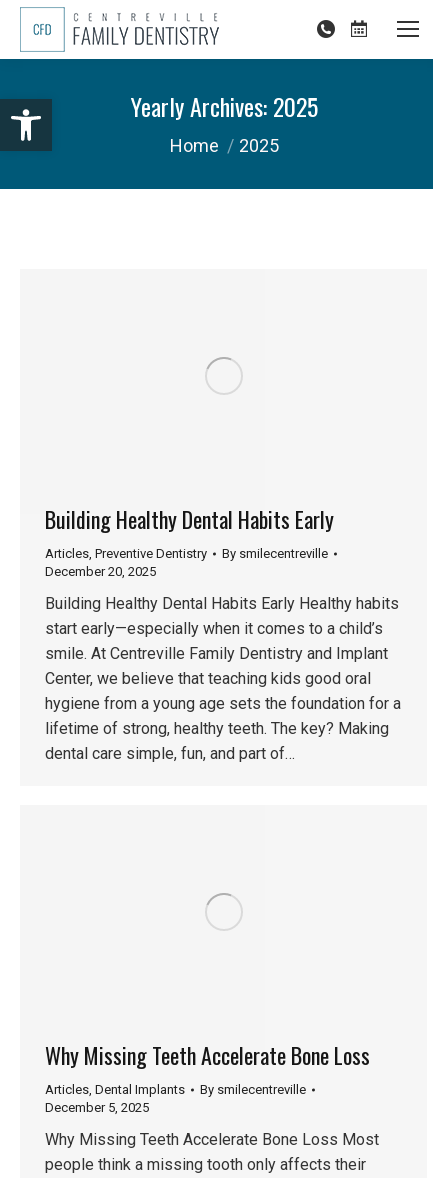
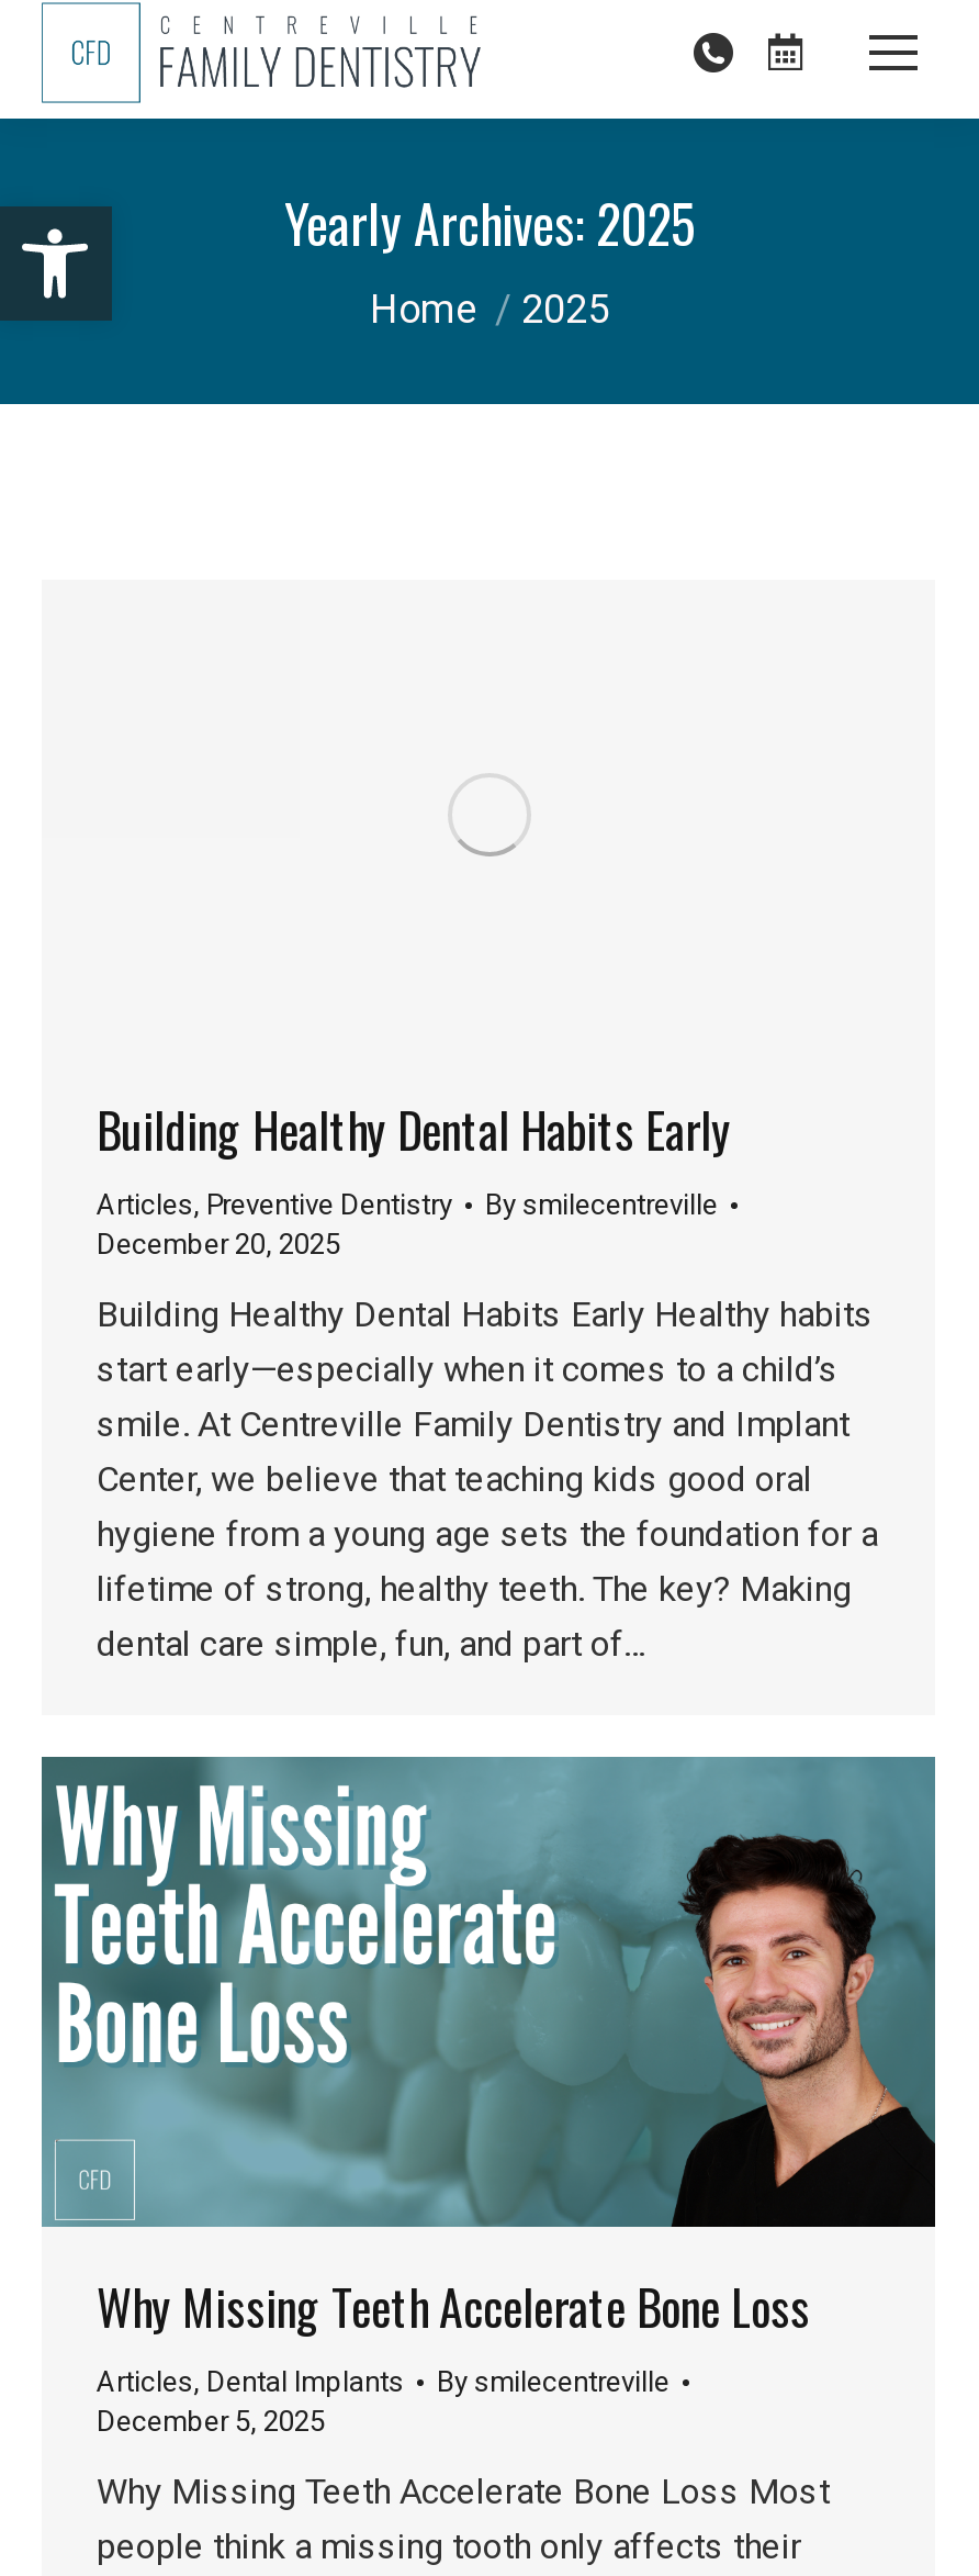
none -> [40,1755,937,2229] [image]

